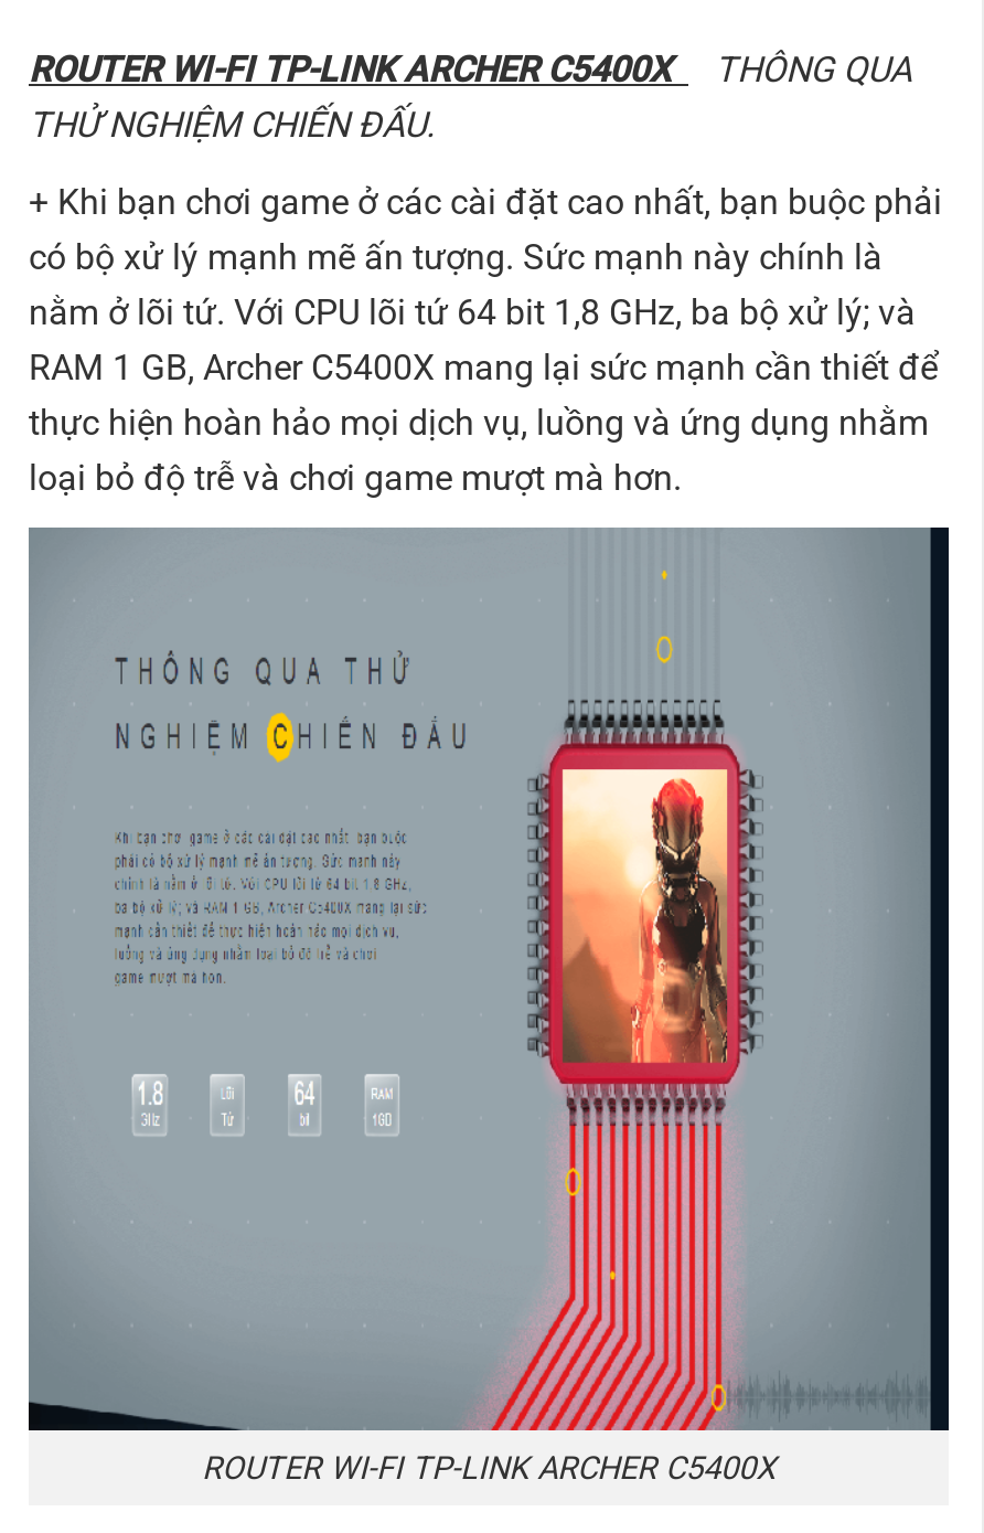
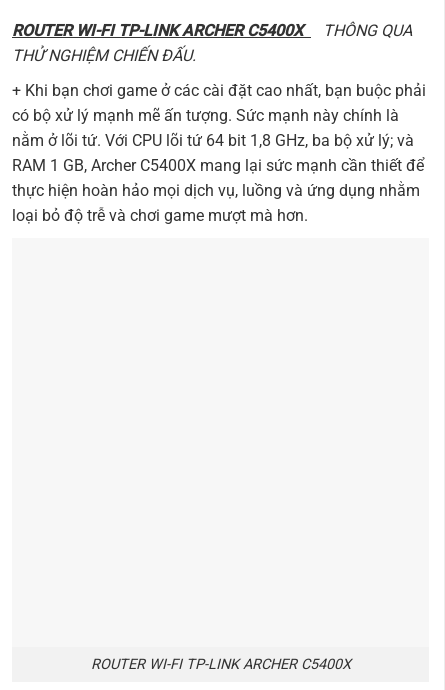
[26,525,951,1435] [image] -> none

